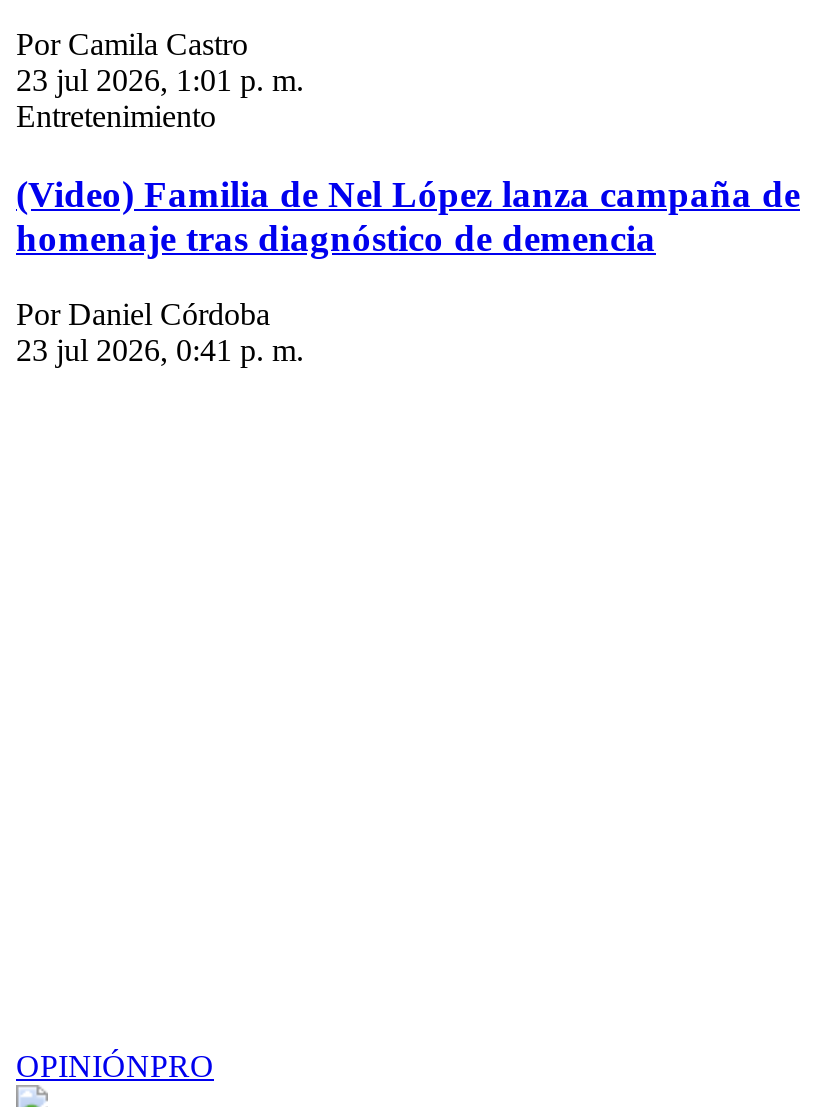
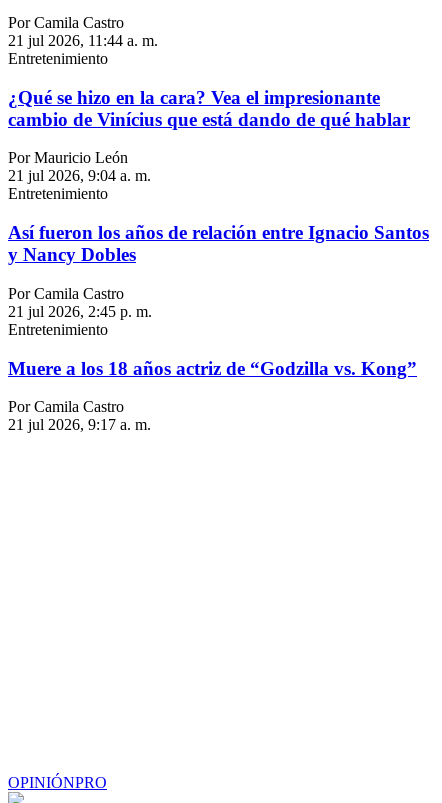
[16,63,304,97] 23 jul 2026, 1:01 p. m. -> [8,32,158,49] 21 jul 2026, 11:44 a. m.
[16,173,800,368] (Video) Familia de Nel López lanza campaña de | homenaje tras diagnóstico de demencia | Por Daniel Córdoba | 23 jul 2026, 0:41 p. m. -> [8,87,429,433] ¿Qué se hizo en la cara? Vea el impresionante | cambio de Vinícius que está dando de qué hablar | Por Mauricio León | 21 jul 2026, 9:04 a. m. | Entretenimiento | Así fueron los años de relación entre Ignacio Santos | y Nancy Dobles | Por Camila Castro | 21 jul 2026, 2:45 p. m. | Entretenimiento | Muere a los 18 años actriz de “Godzilla vs. Kong” | Por Camila Castro | 21 jul 2026, 9:17 a. m.

